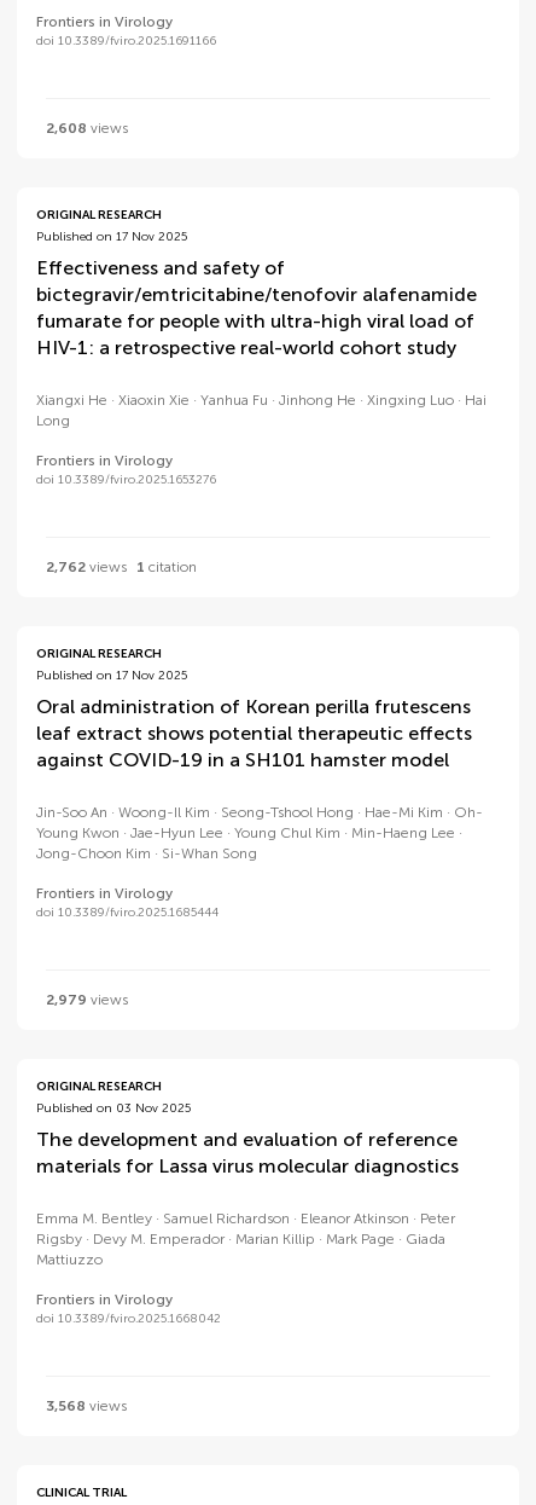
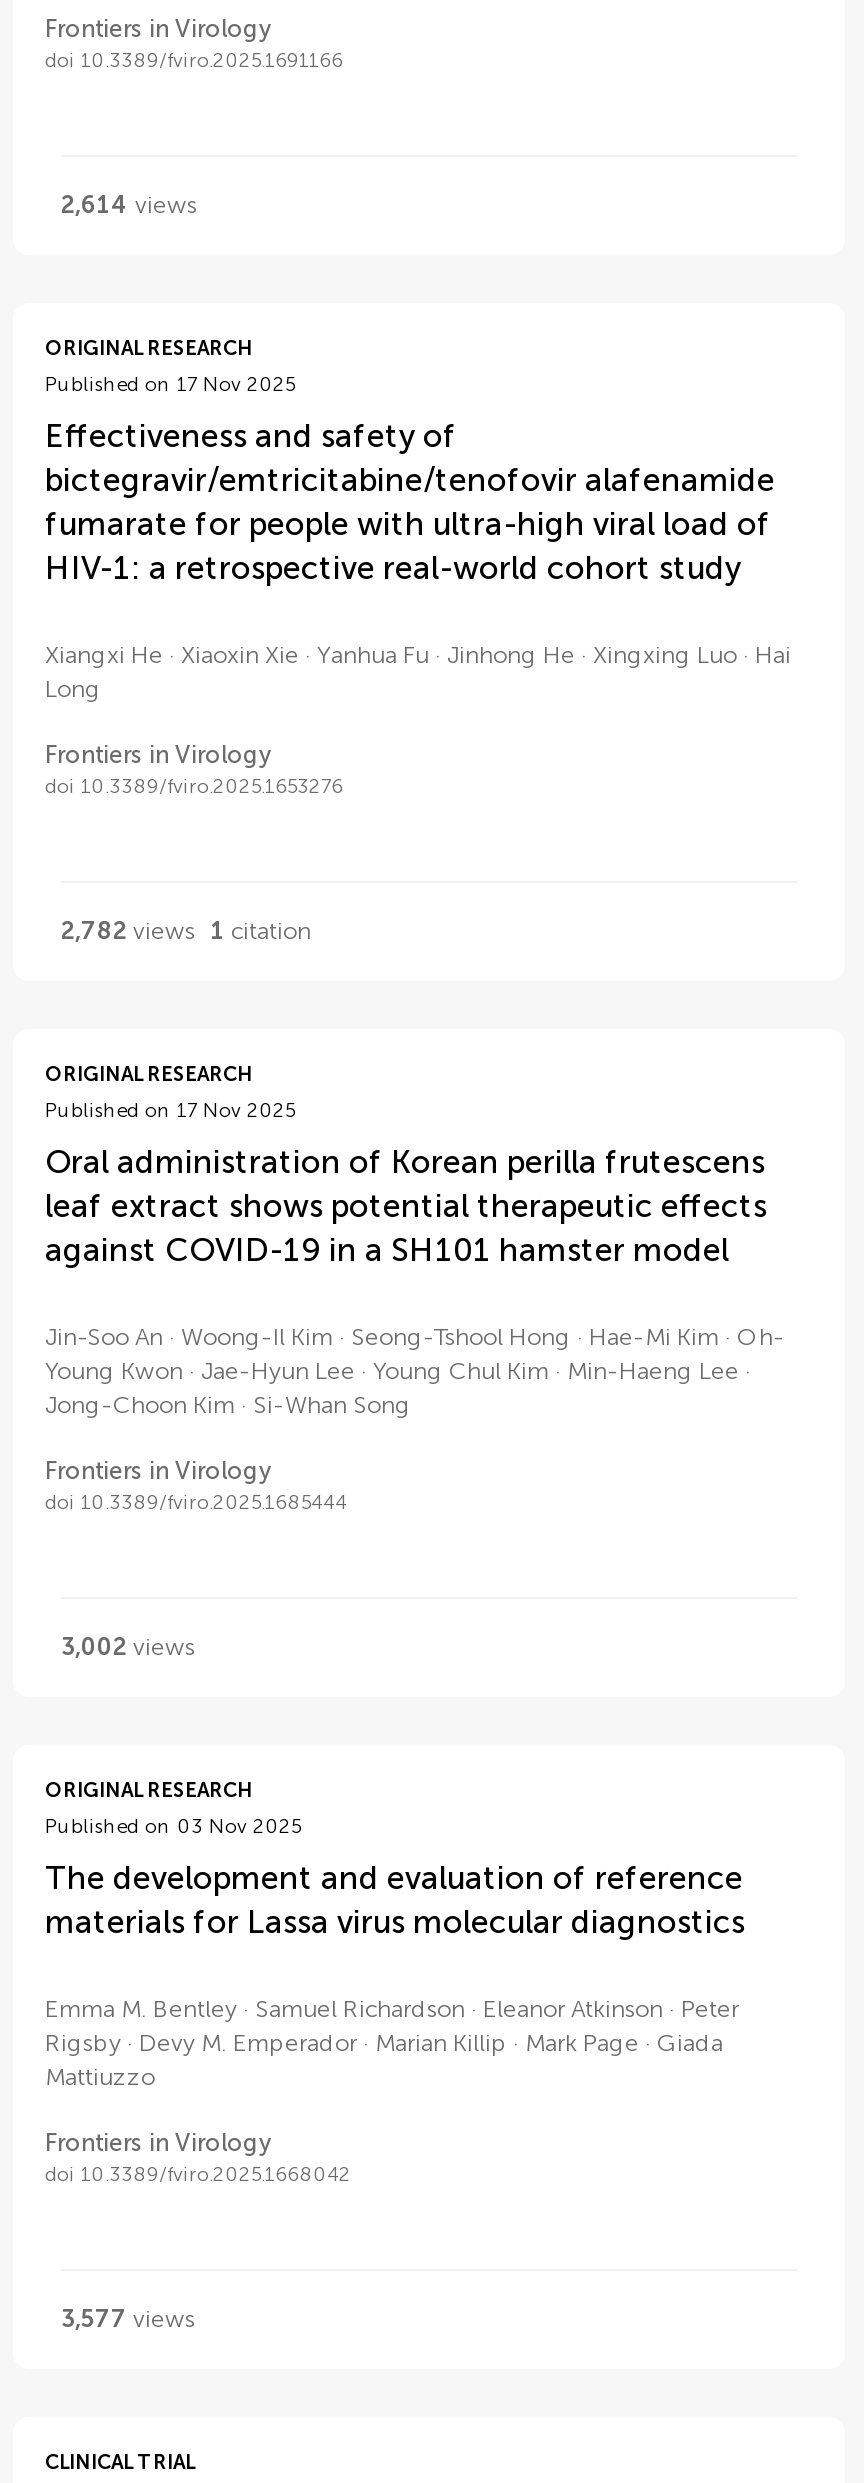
[46,120,128,137] 2,608 views -> [61,191,197,219] 2,614 views
[46,558,197,575] 2,762 views 1 citation -> [61,917,311,945] 2,782 views 1 citation
[46,991,128,1008] 2,979 views -> [61,1633,195,1661] 3,002 views
[46,1397,127,1414] 3,568 views -> [61,2305,195,2333] 3,577 views

